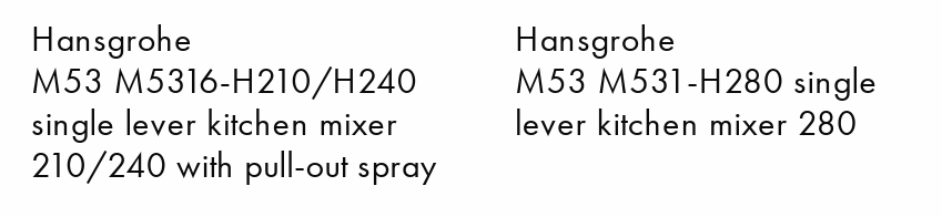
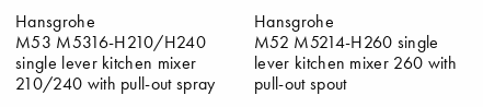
[515,58,877,145] M53 M531-H280 single | lever kitchen mixer 280 -> [254,31,457,94] M52 M5214-H260 single | lever kitchen mixer 260 with | pull-out spout

